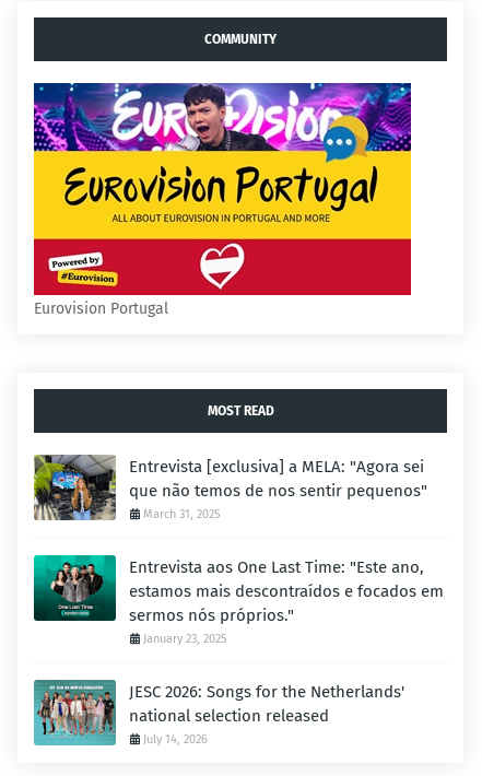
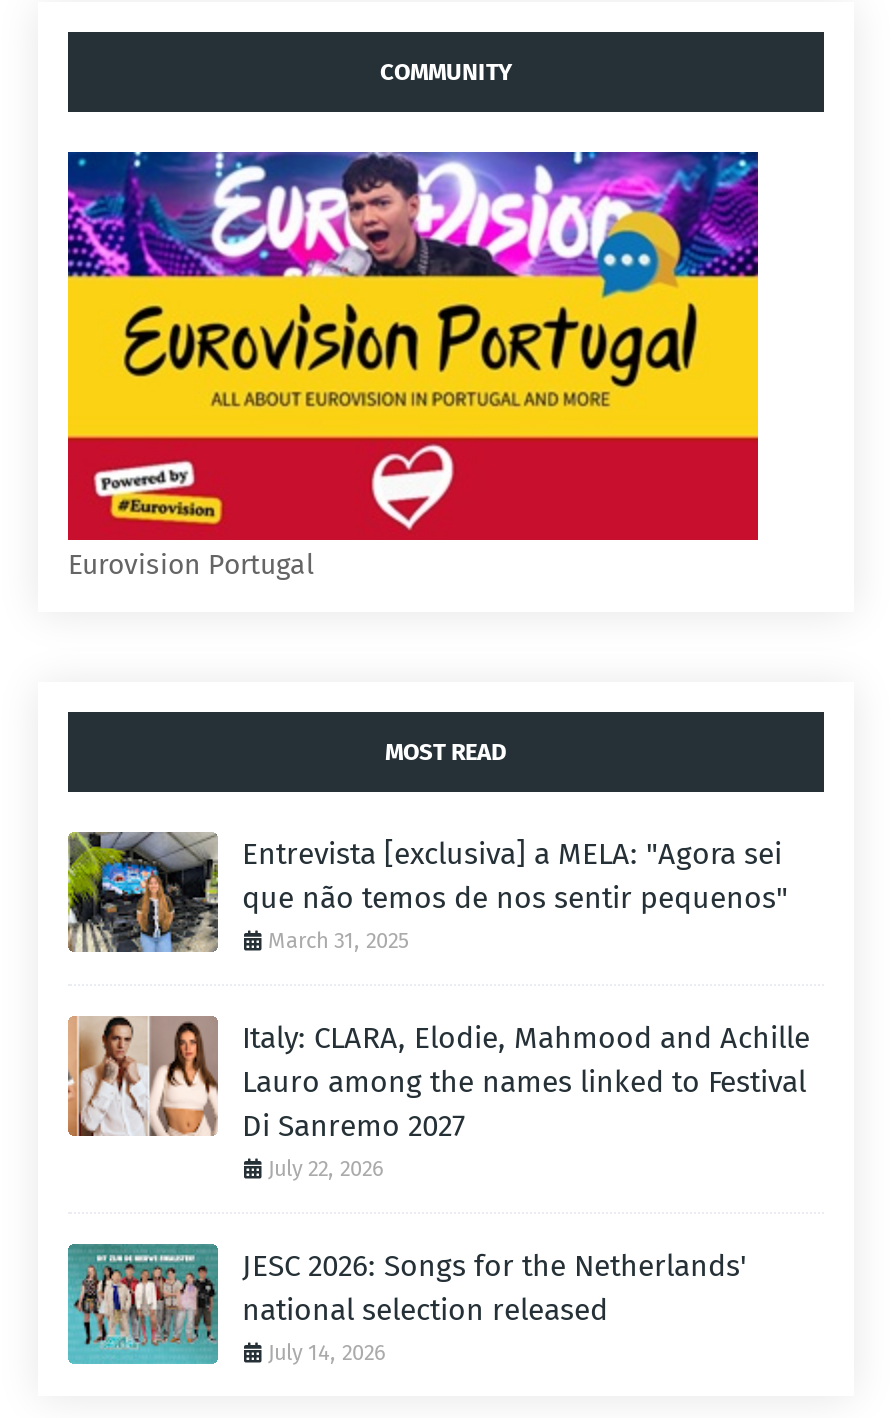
[33,554,444,646] [image] | Entrevista aos One Last Time: "Este ano, | estamos mais descontraídos e focados em | sermos nós próprios." | January 23, 2025 -> [66,1014,810,1182] [image] | Italy: CLARA, Elodie, Mahmood and Achille | Lauro among the names linked to Festival | Di Sanremo 2027 | July 22, 2026

